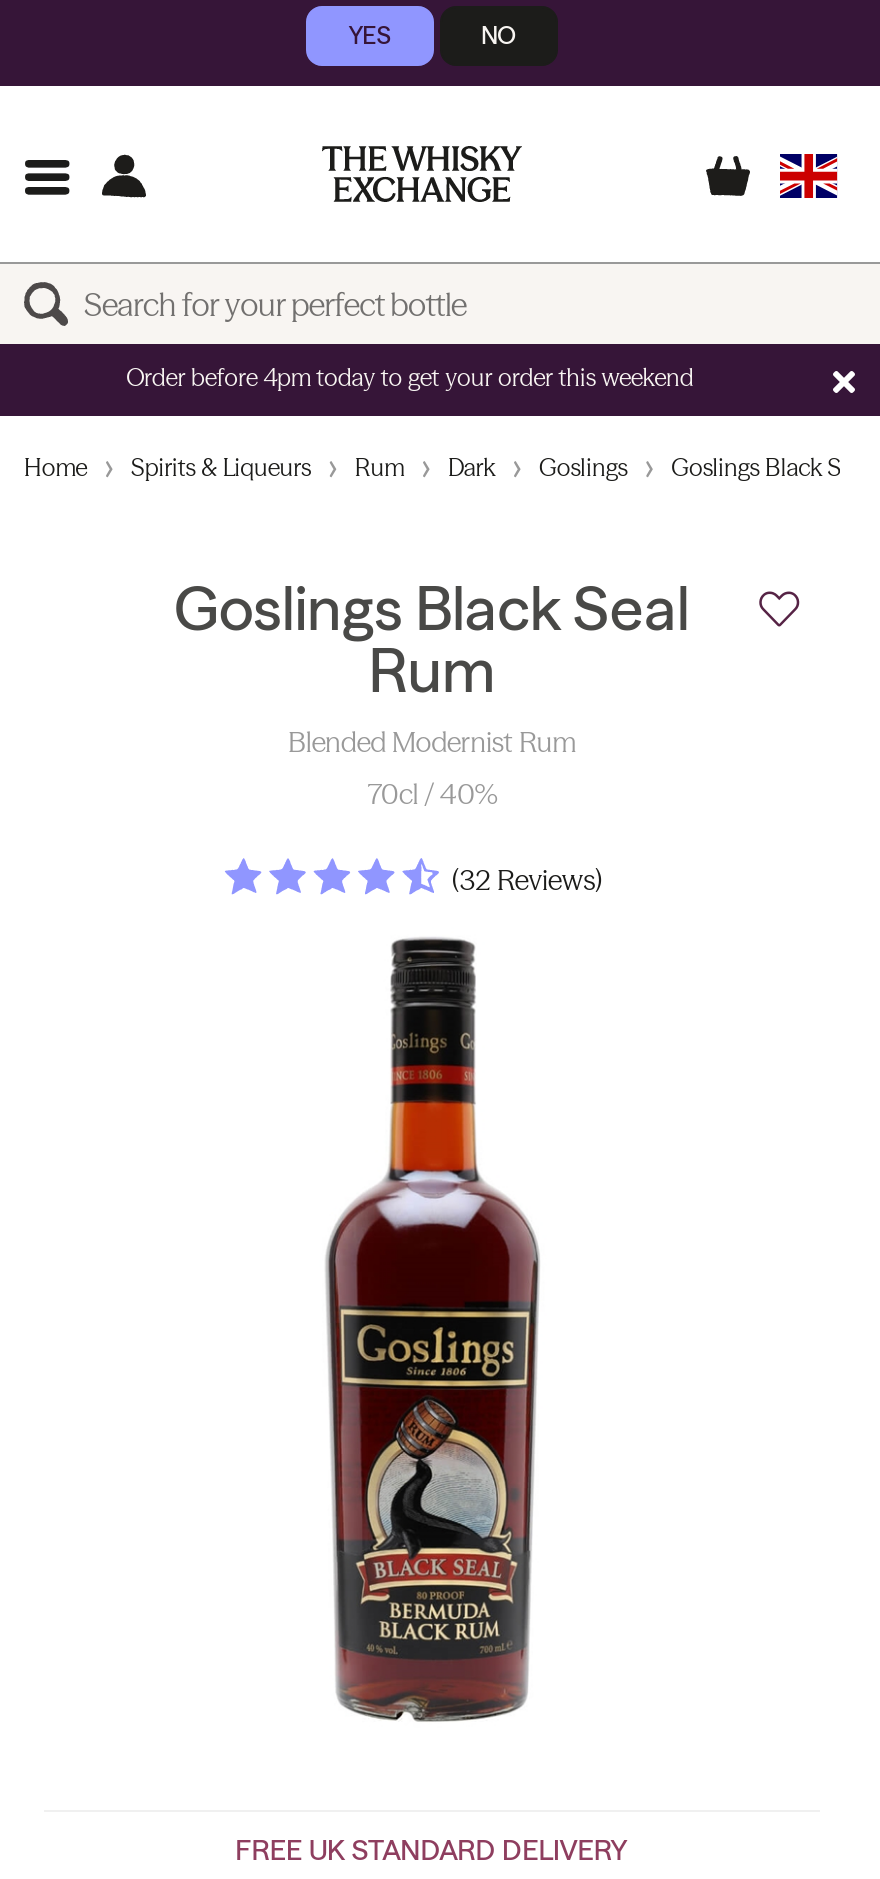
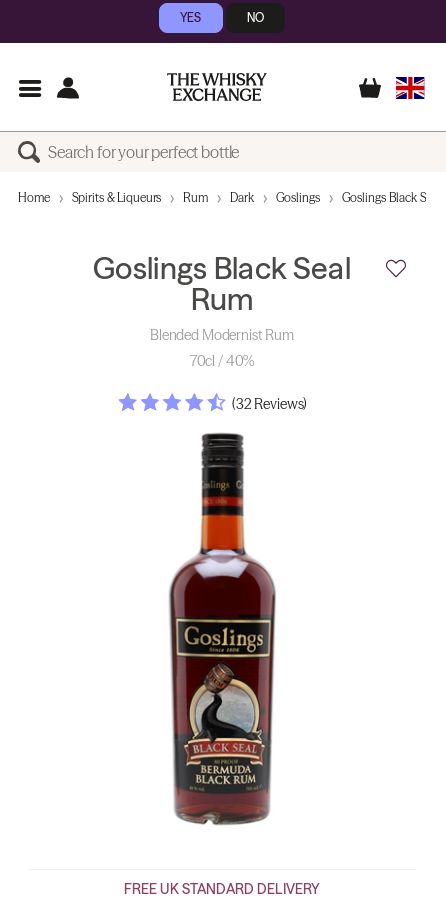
[126,362,694,392] Order before 4pm today to get your order this weekend -> none

